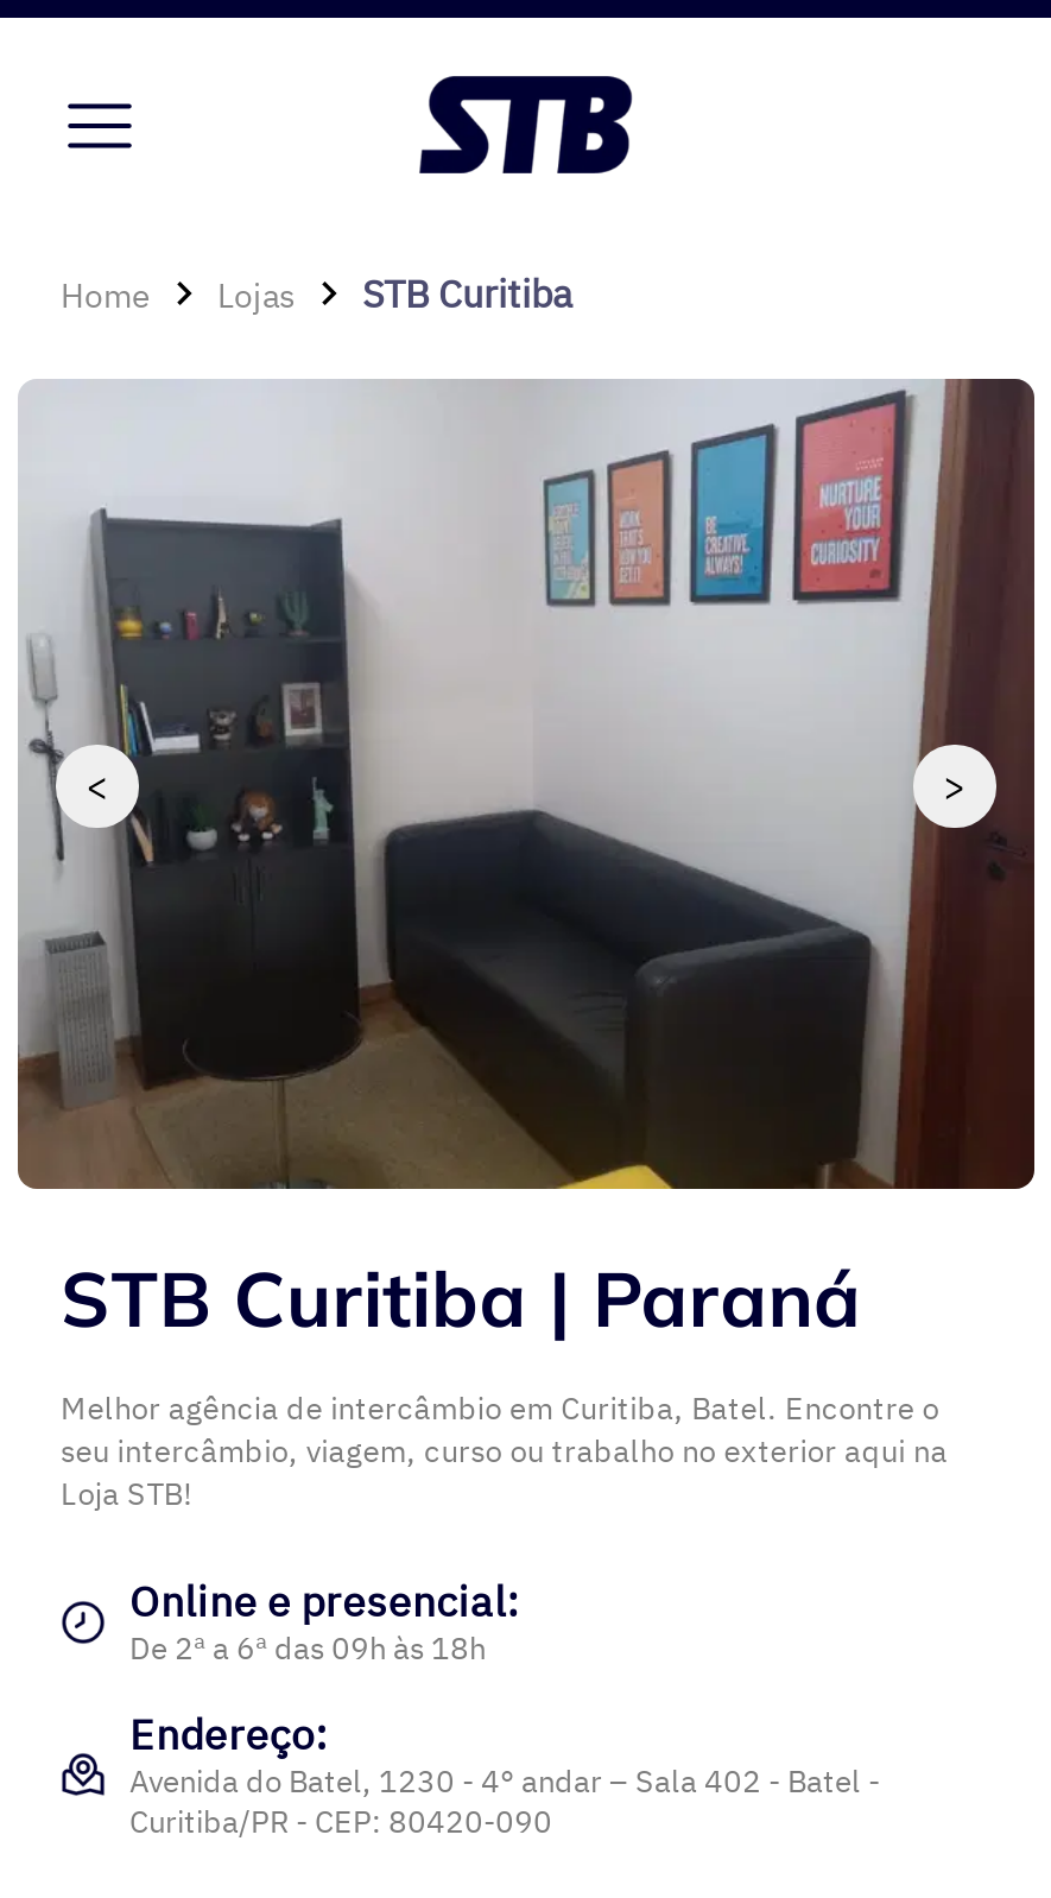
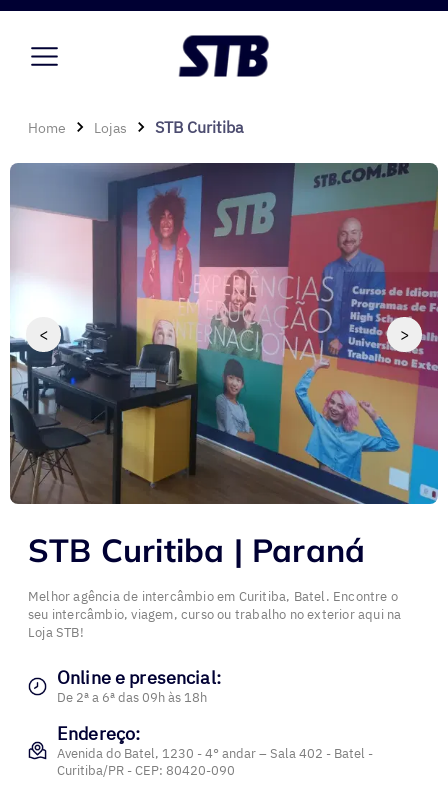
[18,379,1037,1191] [image] -> [10,163,439,505] [image]

